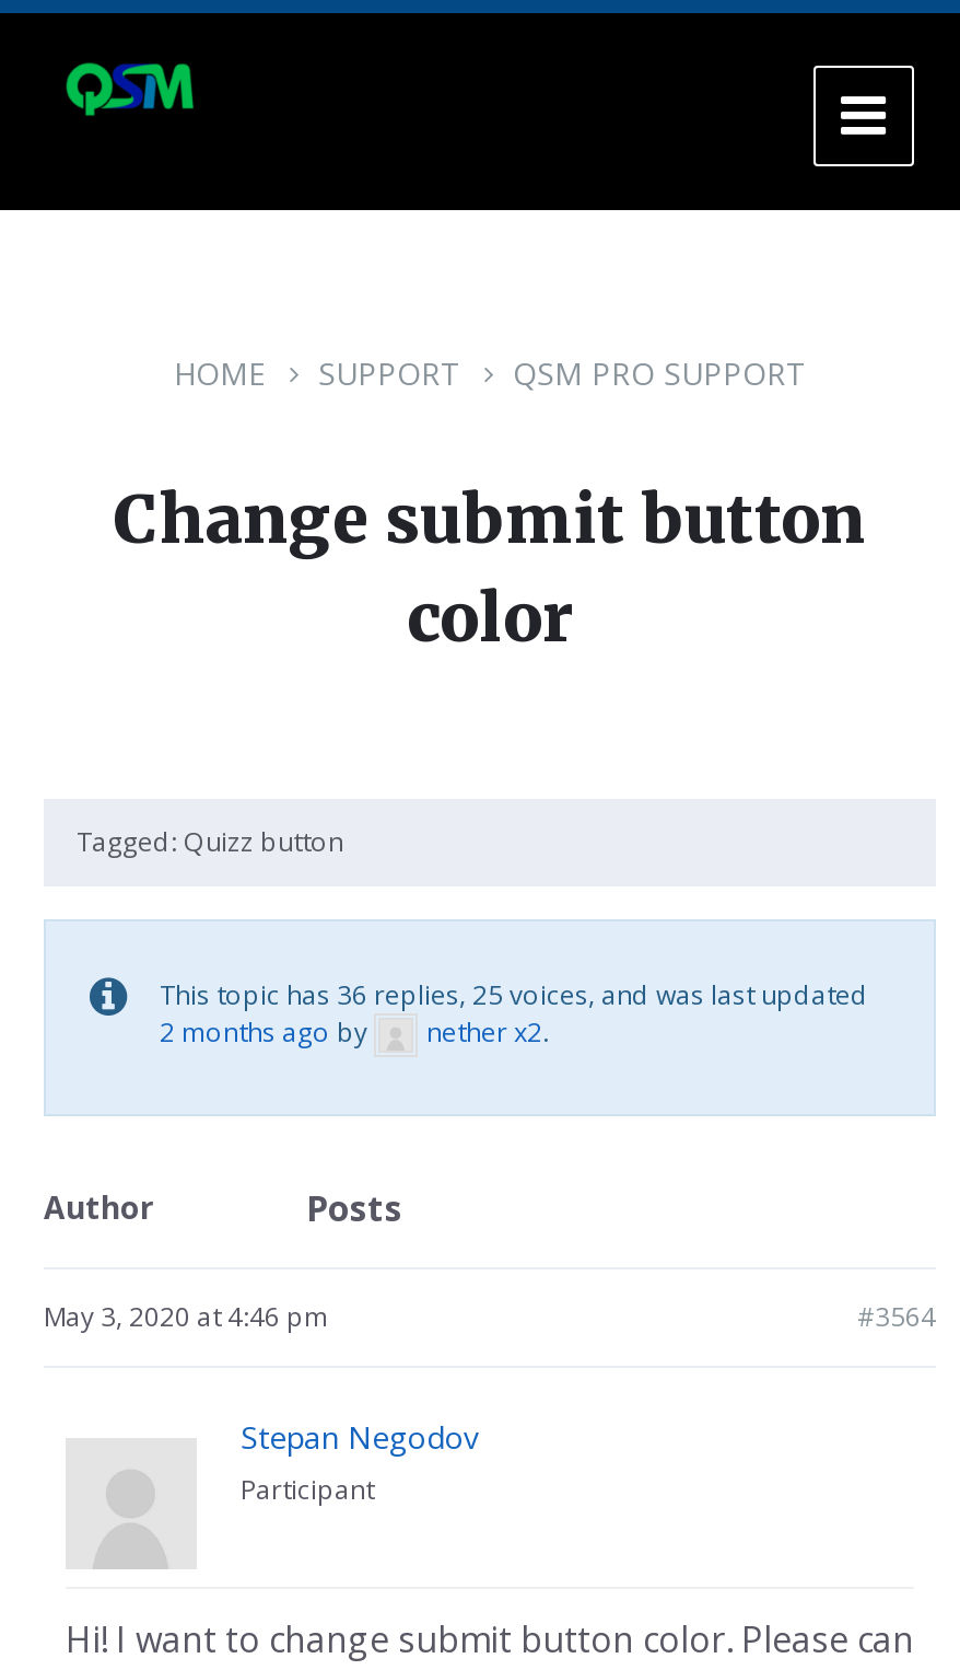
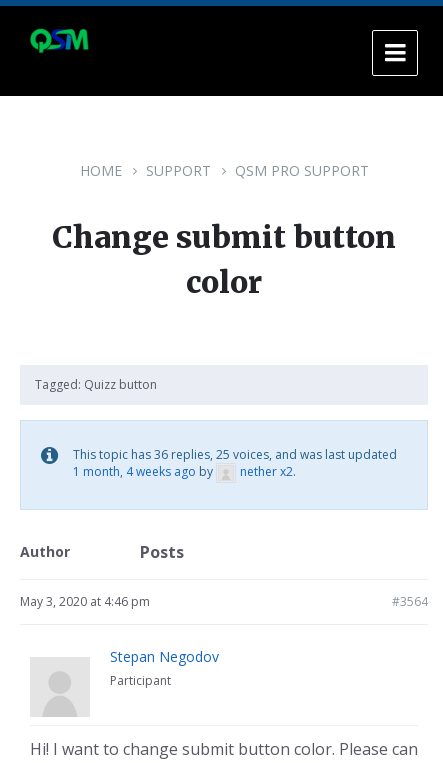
[160,1014,374,1051] 2 months ago by -> [73,463,216,480] 1 month, 4 weeks ago by

